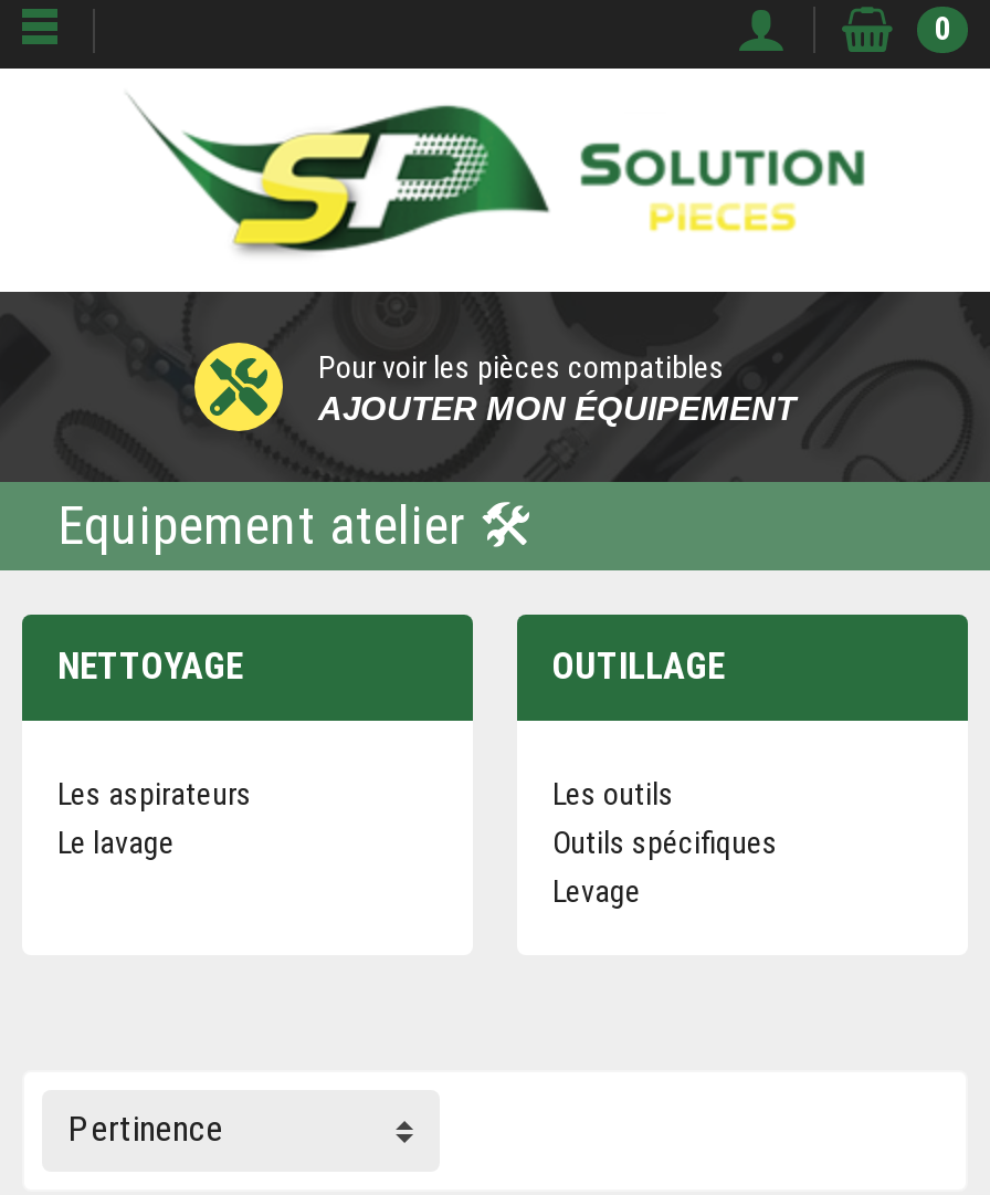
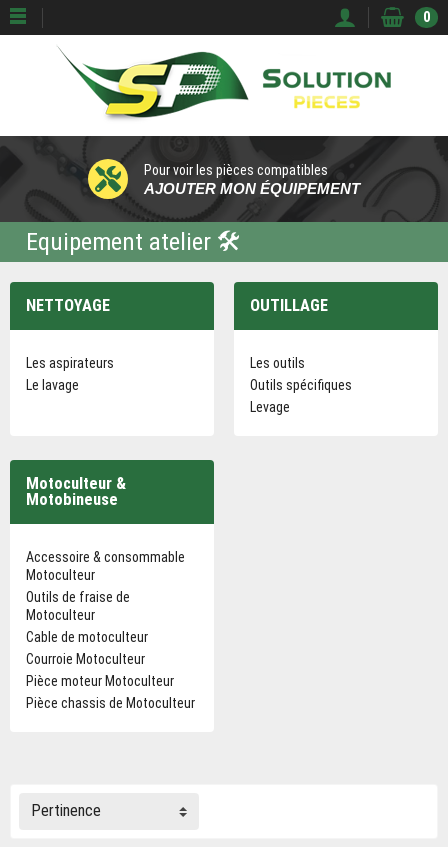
none -> [26,474,195,711] Motoculteur & | Motobineuse | Accessoire & consommable | Motoculteur | Outils de fraise de | Motoculteur | Cable de motoculteur | Courroie Motoculteur | Pièce moteur Motoculteur | Pièce chassis de Motoculteur

